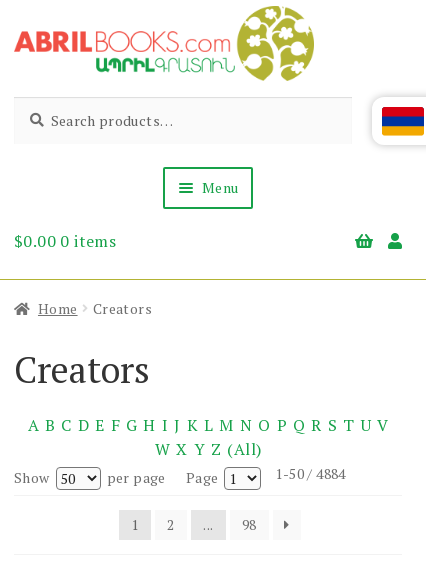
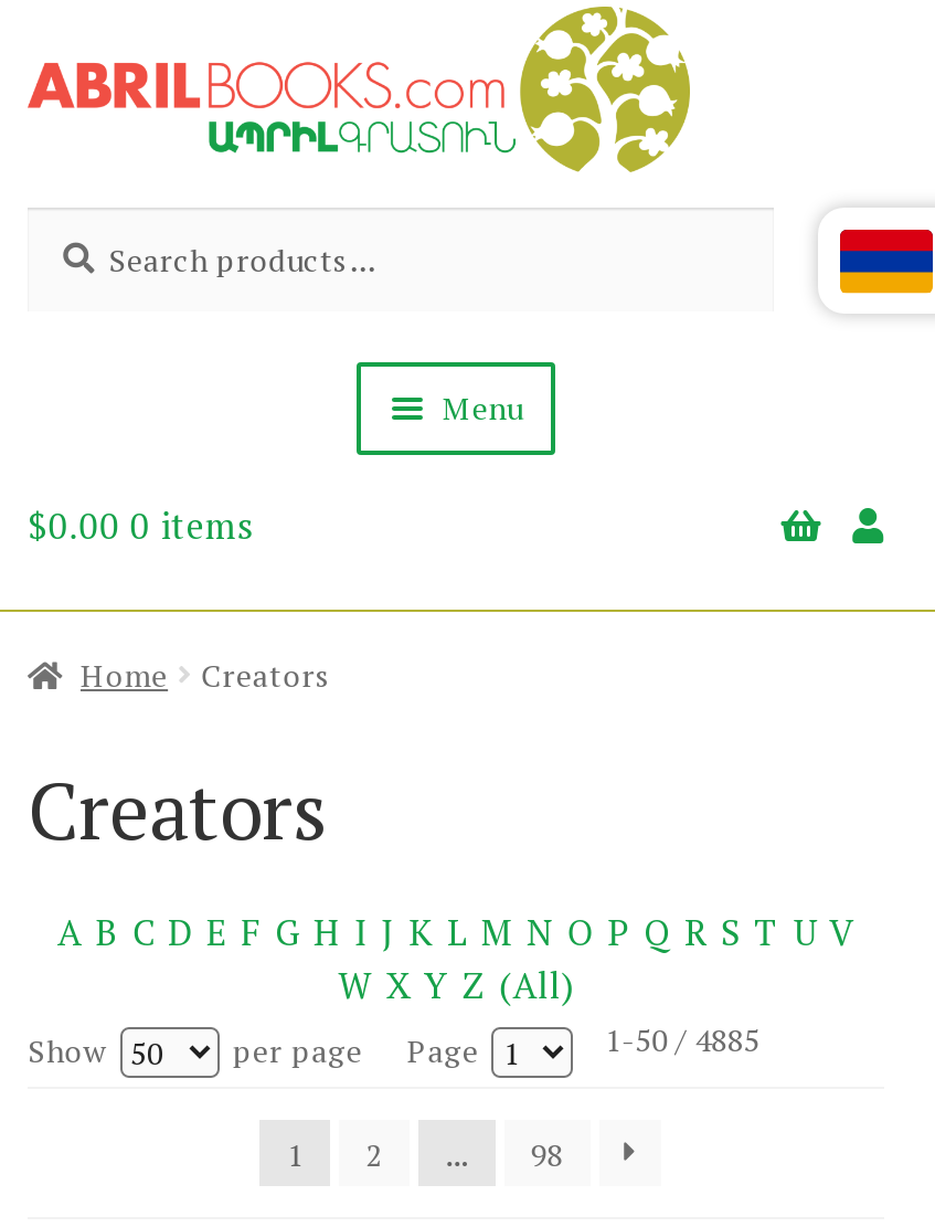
[275,464,346,483] 1-50 / 4884 -> [605,1018,760,1060] 1-50 / 4885

